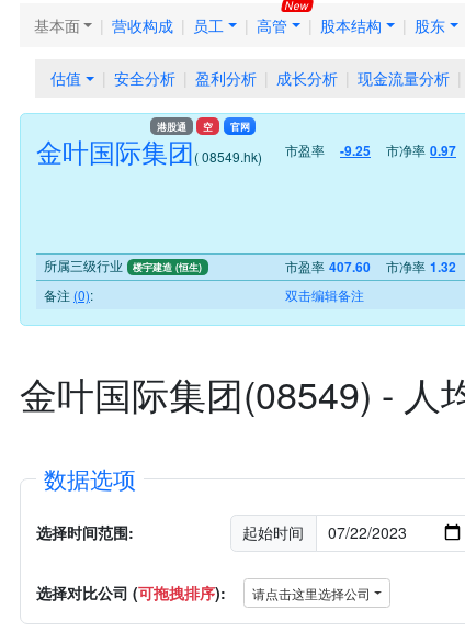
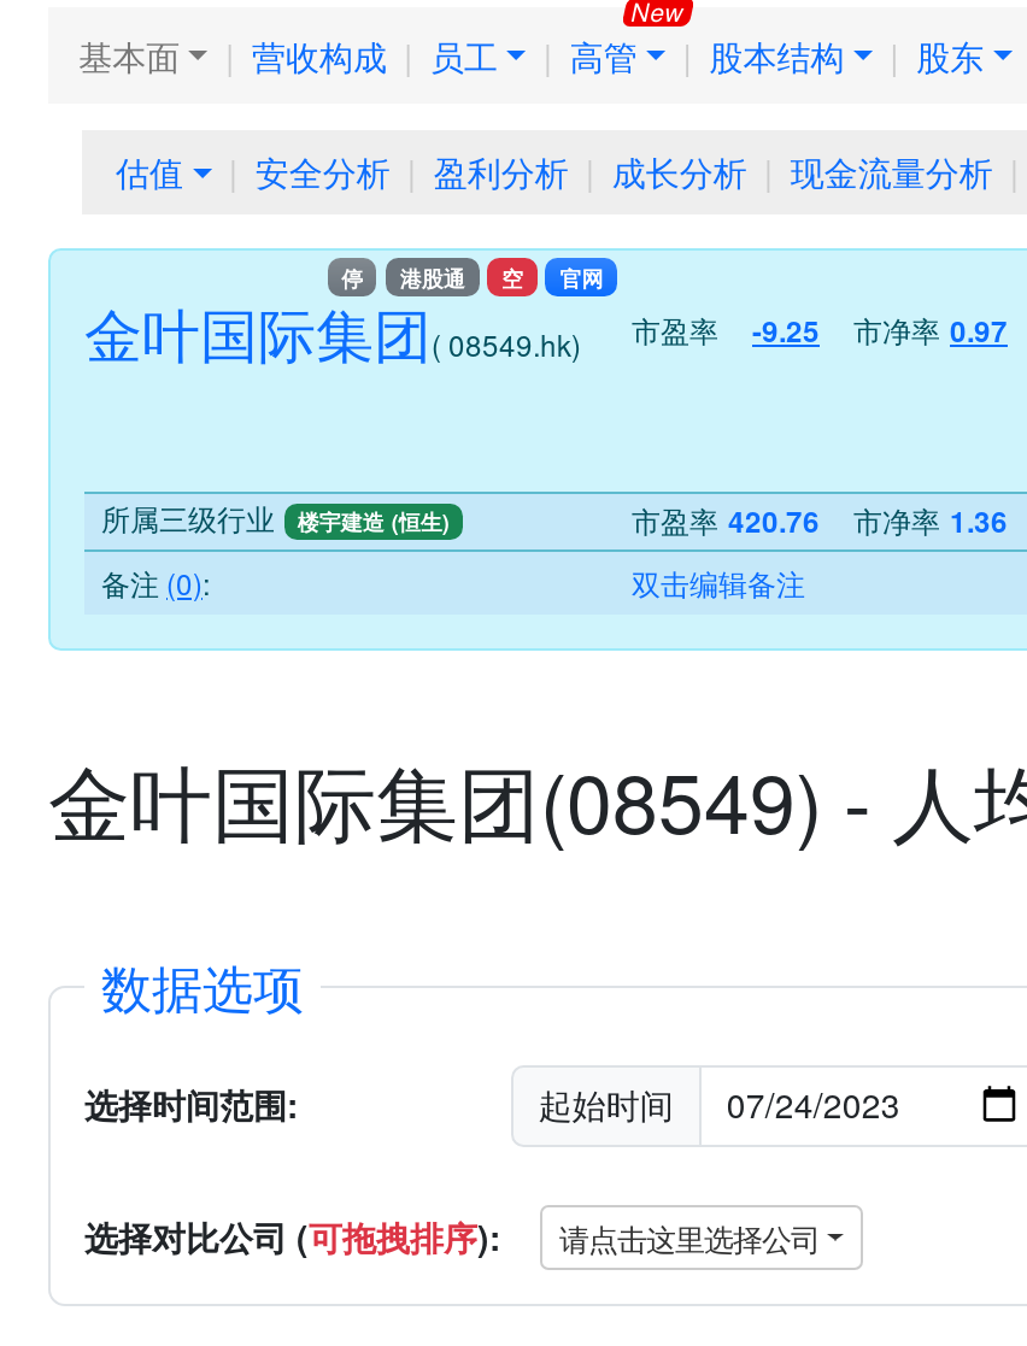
none -> [341,262,363,293] 停
[285,256,371,276] 市盈率 407.60 -> [632,498,820,541] 市盈率 420.76
[386,256,456,276] 市净率 1.32 -> [853,498,1008,541] 市净率 1.36

